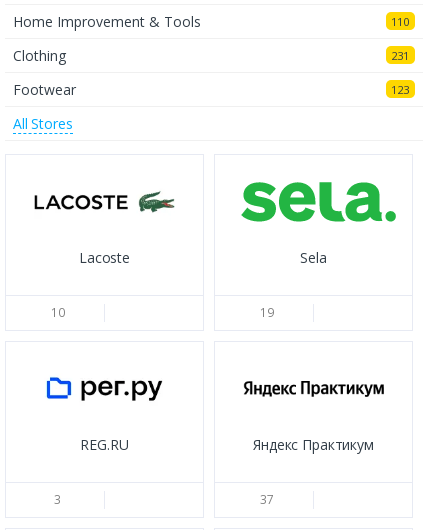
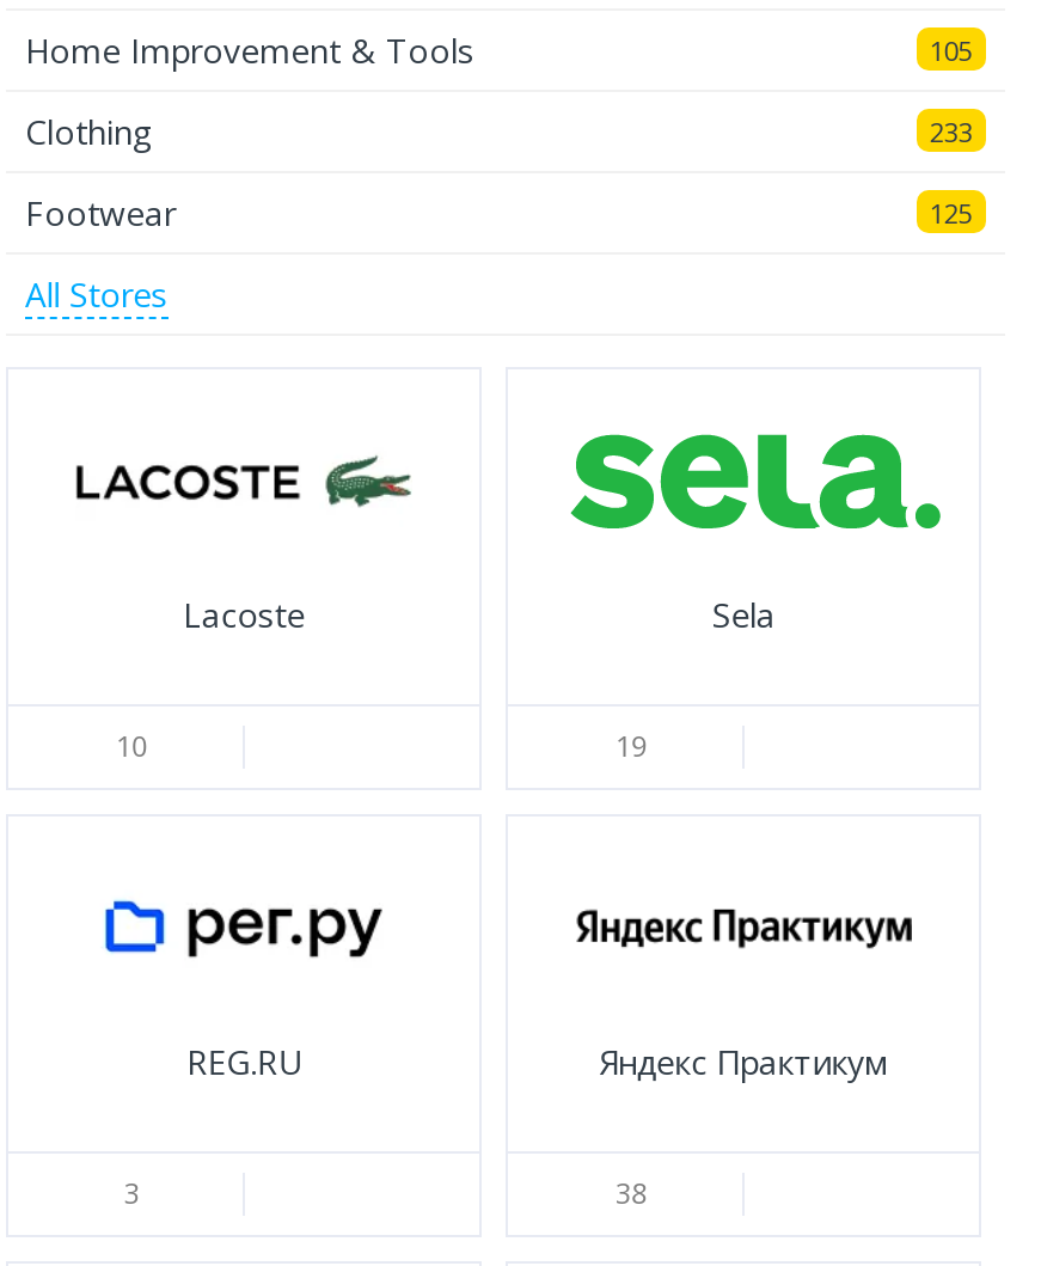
[391,14,409,29] 110 -> [930,32,973,68] 105
[391,48,409,63] 231 -> [930,114,973,149] 233
[391,82,409,97] 123 -> [930,195,973,231] 125
[254,491,273,508] 37 -> [601,1173,648,1213] 38

